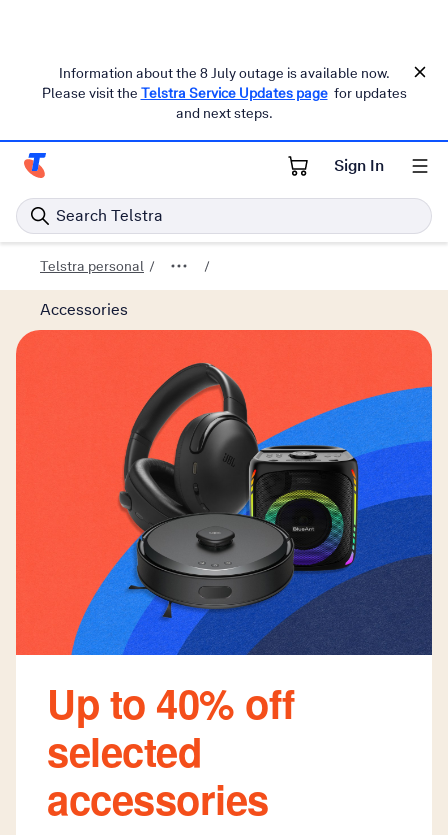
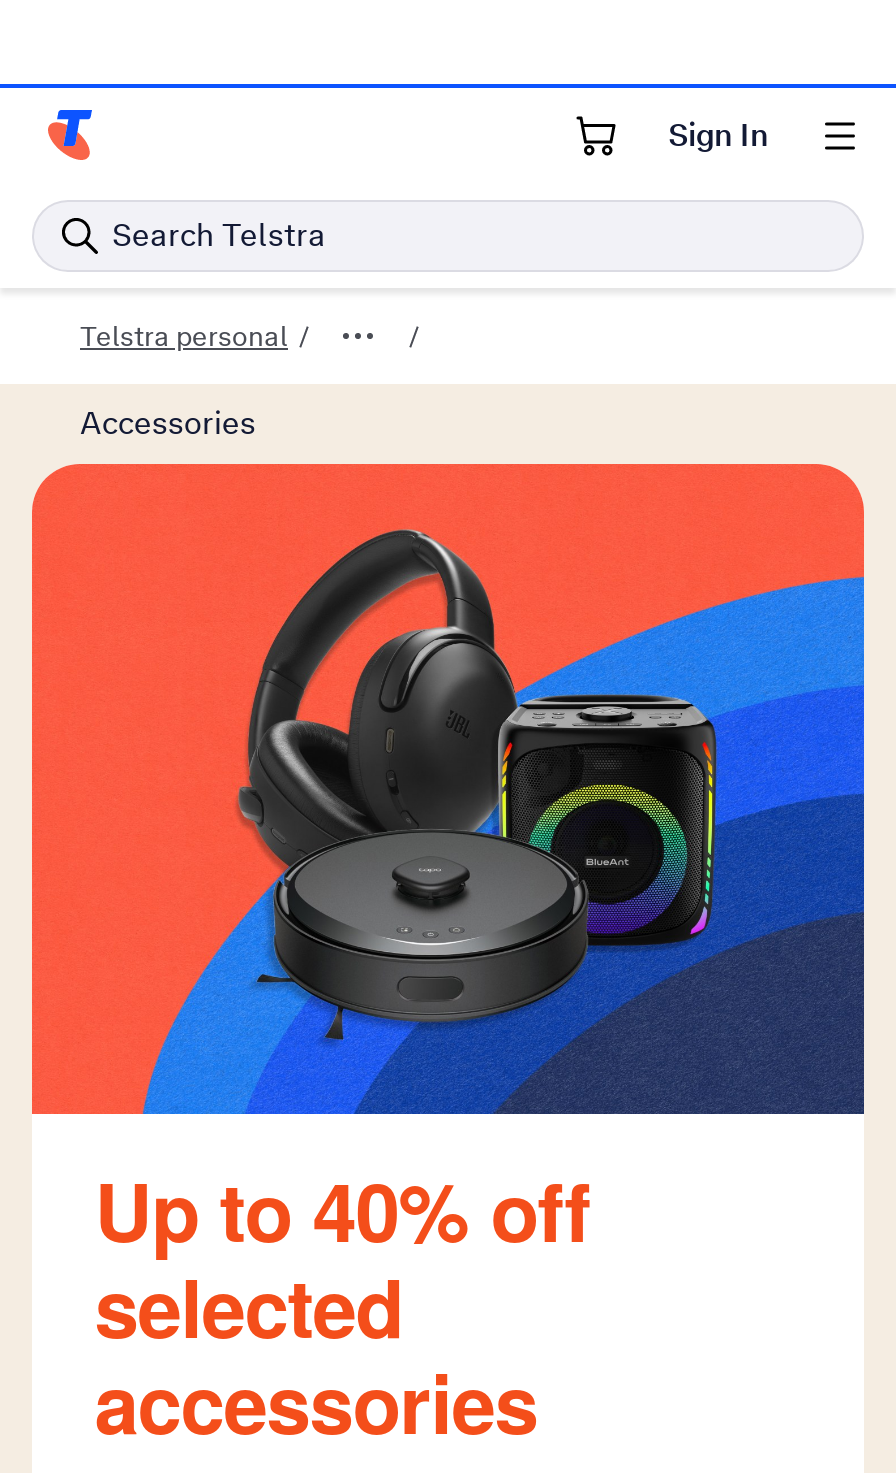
[41,64,406,122] Information about the 8 July outage is available now. | Please visit the Telstra Service Updates page for updates | and next steps. -> none

